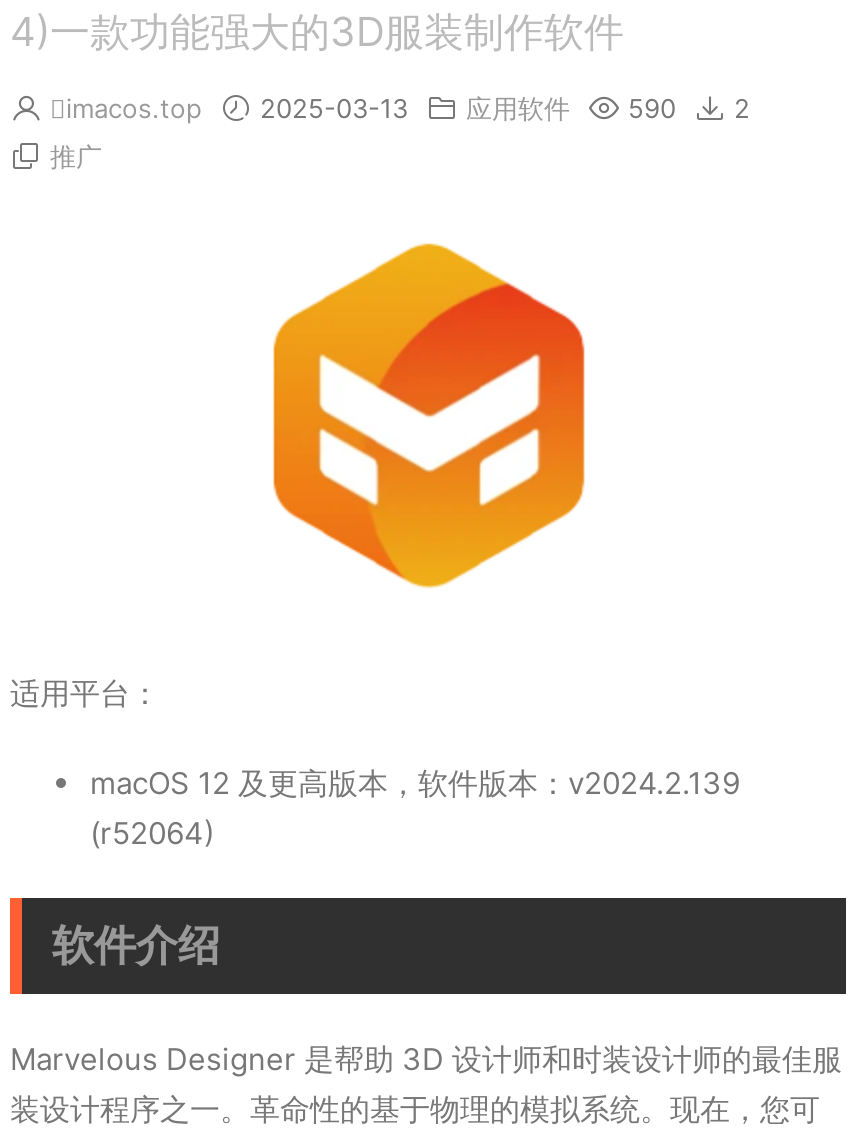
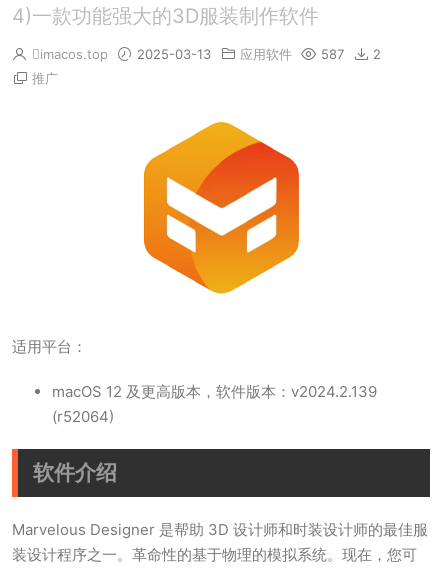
[620,92,676,124] 590 -> [317,46,344,62] 587

